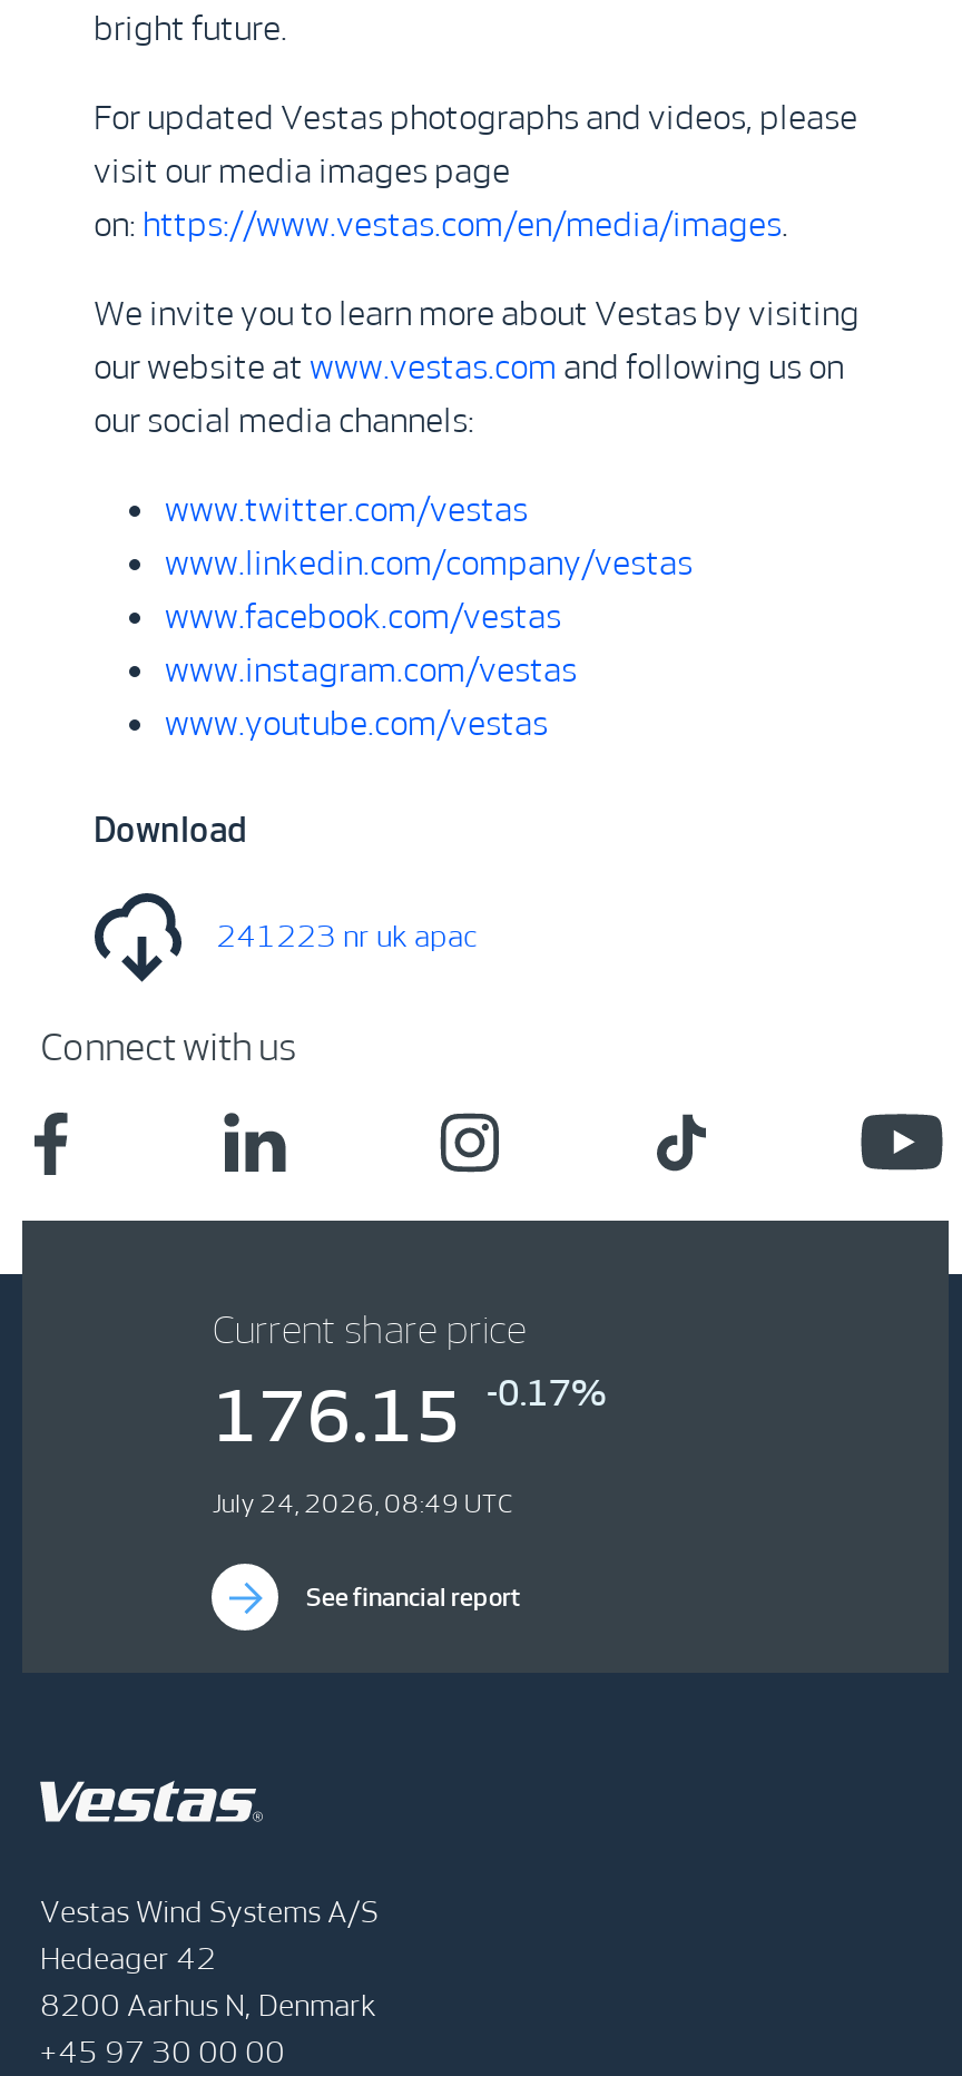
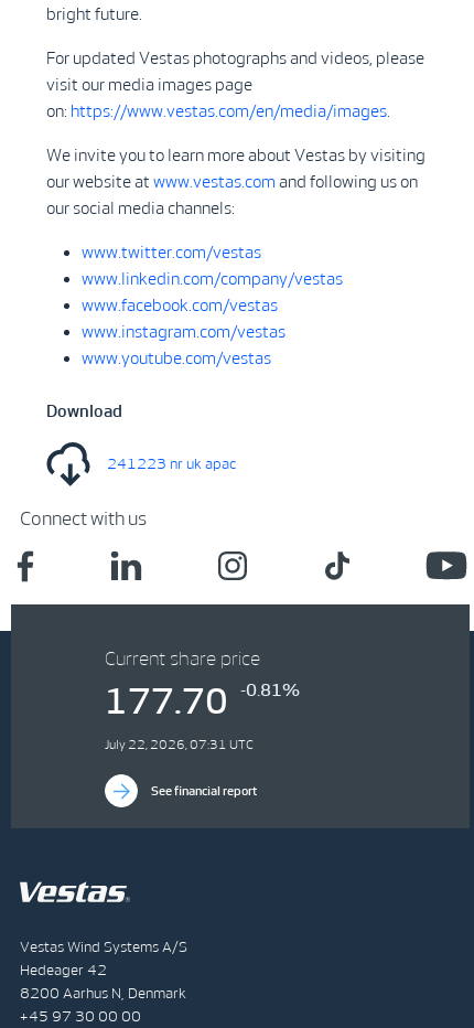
[212,1377,462,1455] 176.15 -> [105,682,229,720] 177.70
[486,1374,606,1412] -0.17% -> [241,681,300,699] -0.81%
[212,1490,513,1517] July 24, 2026, 08:49 UTC -> [105,738,254,751] July 22, 2026, 07:31 UTC

